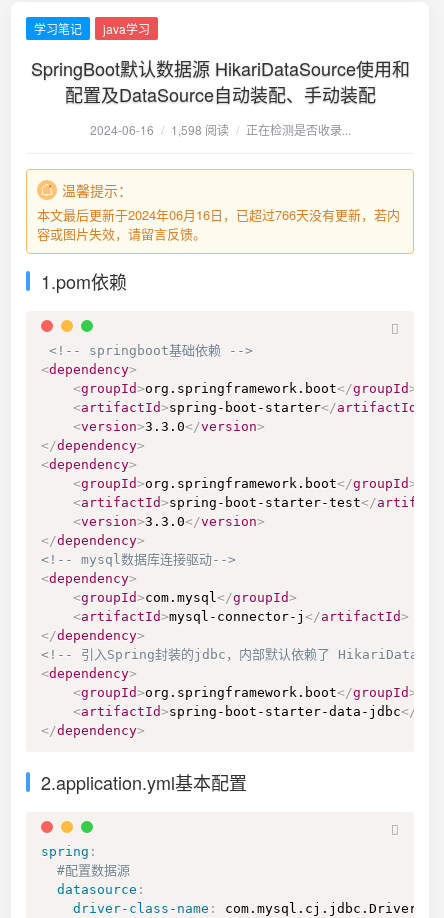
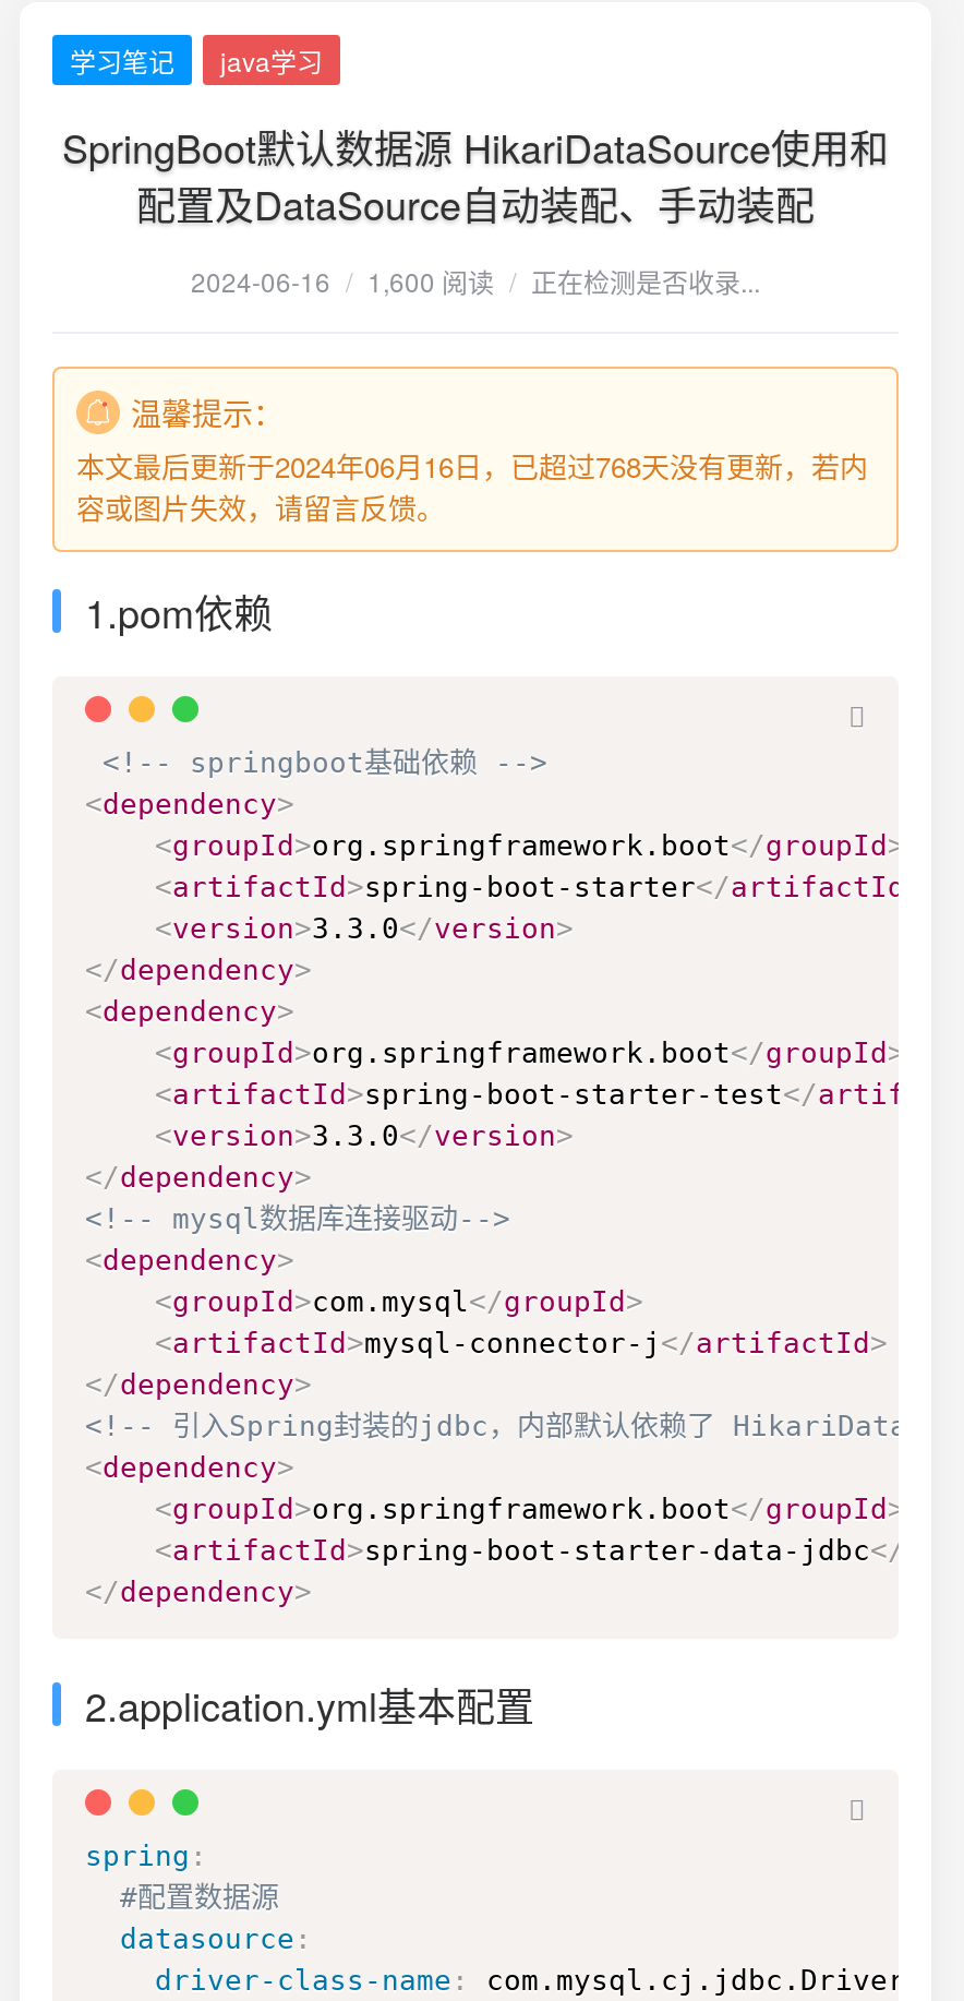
[89,121,350,138] 2024-06-16 / 1,598 阅读 / 正在检测是否收录... -> [191,262,760,299] 2024-06-16 / 1,600 阅读 / 正在检测是否收录...
[37,205,400,224] 本文最后更新于2024年06月16日，已超过766天没有更新，若内 -> [76,445,868,487] 本文最后更新于2024年06月16日，已超过768天没有更新，若内

